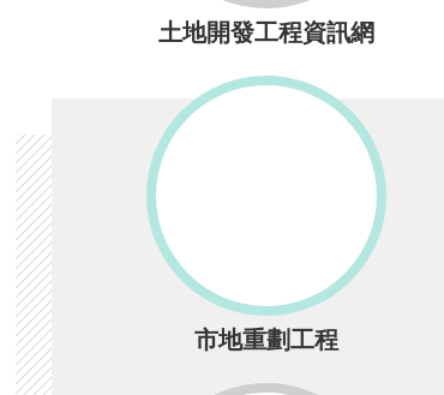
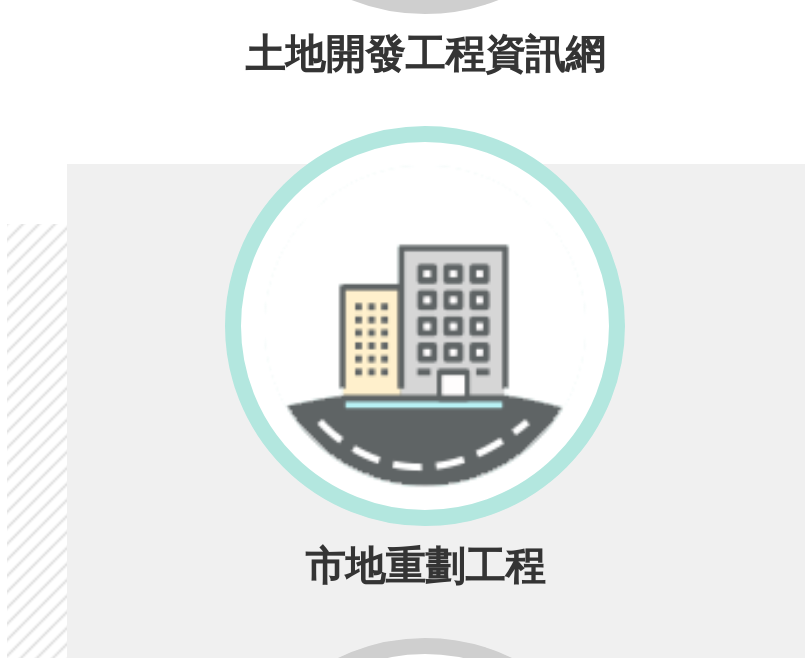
none -> [285,242,563,488] [image]

